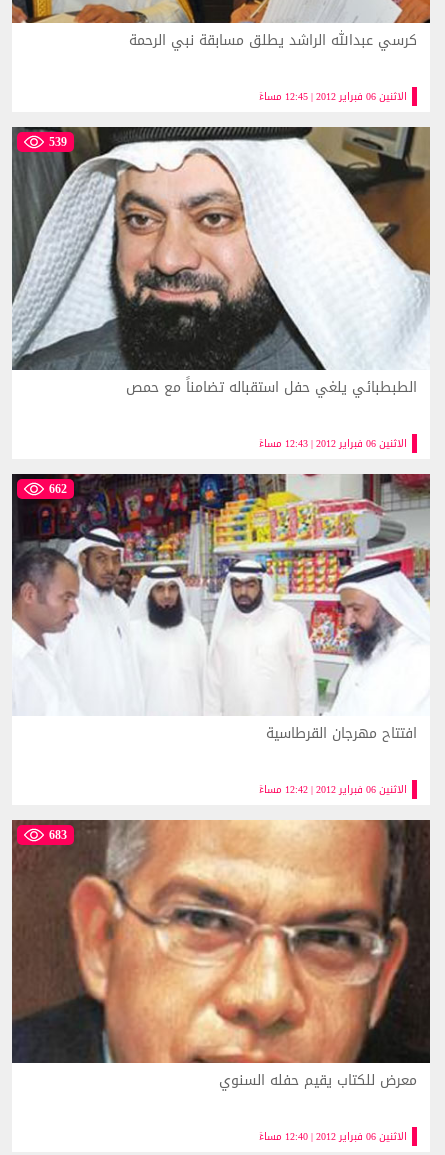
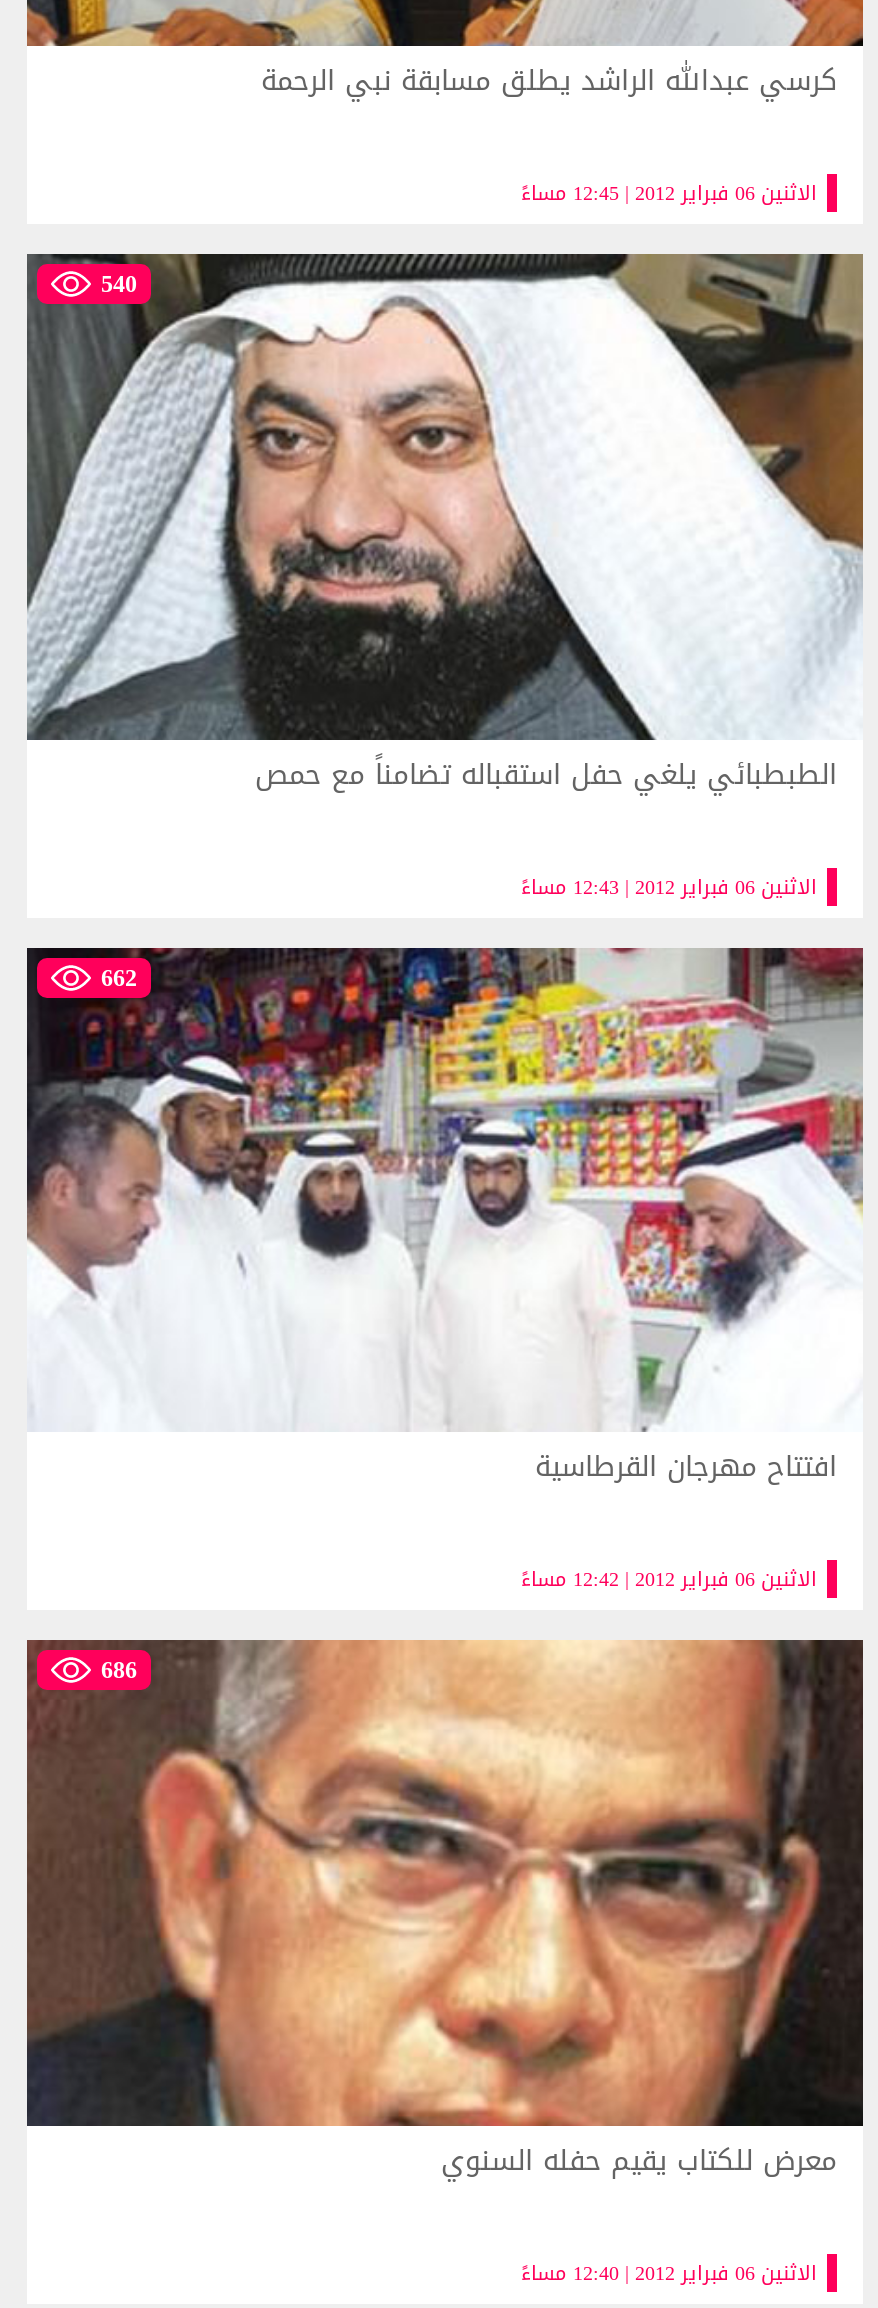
[49,131,67,153] 539 -> [101,263,137,307] 540
[49,824,67,846] 683 -> [101,1649,137,1693] 686

